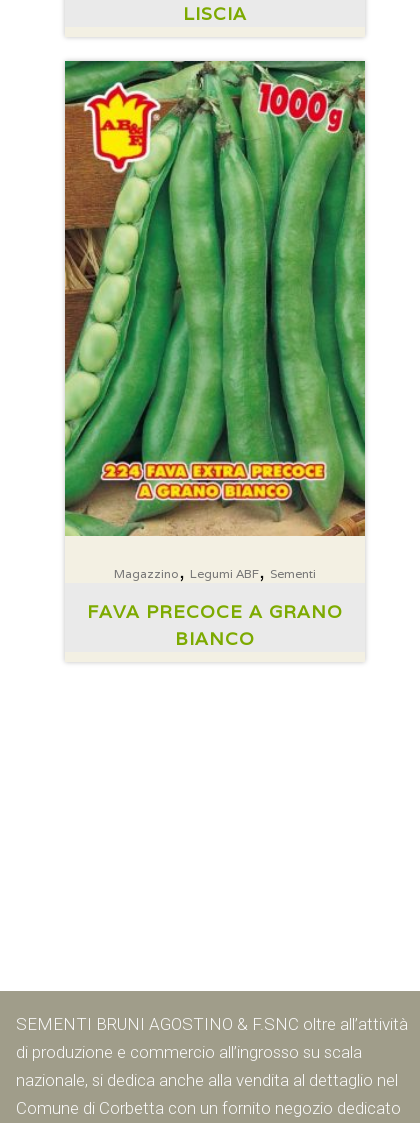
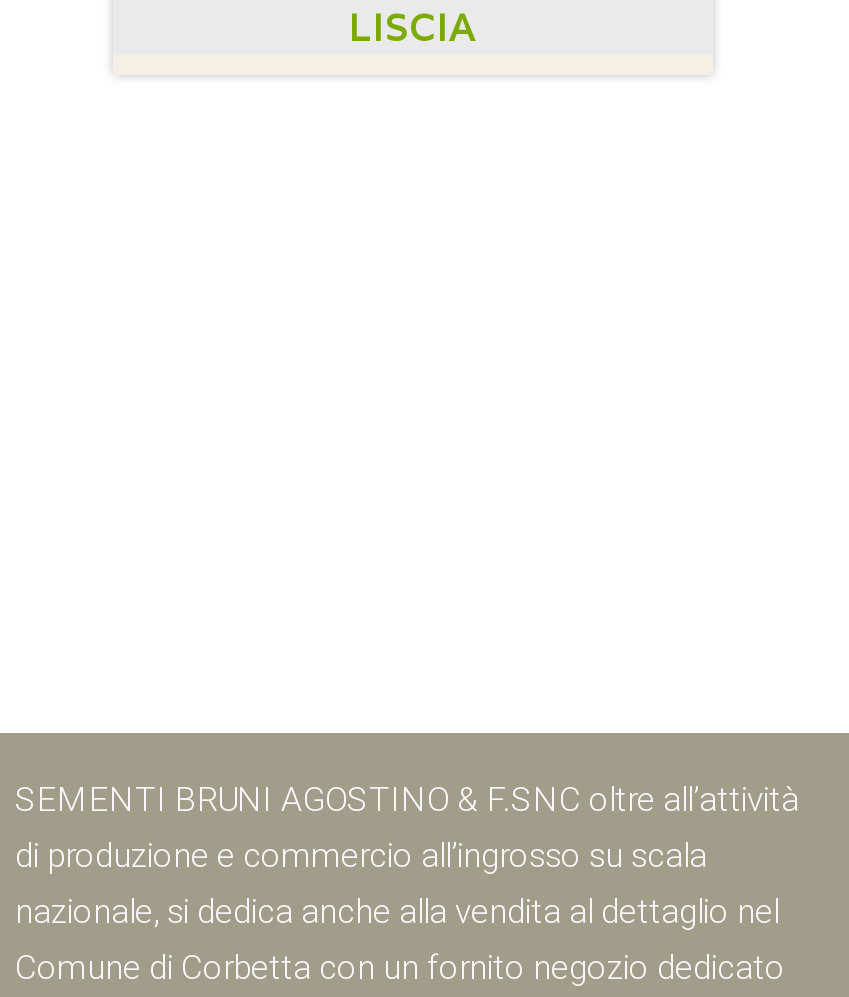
[64,60,366,649] [image] | Magazzino, Legumi ABF, Sementi | FAVA PRECOCE A GRANO | BIANCO -> none

